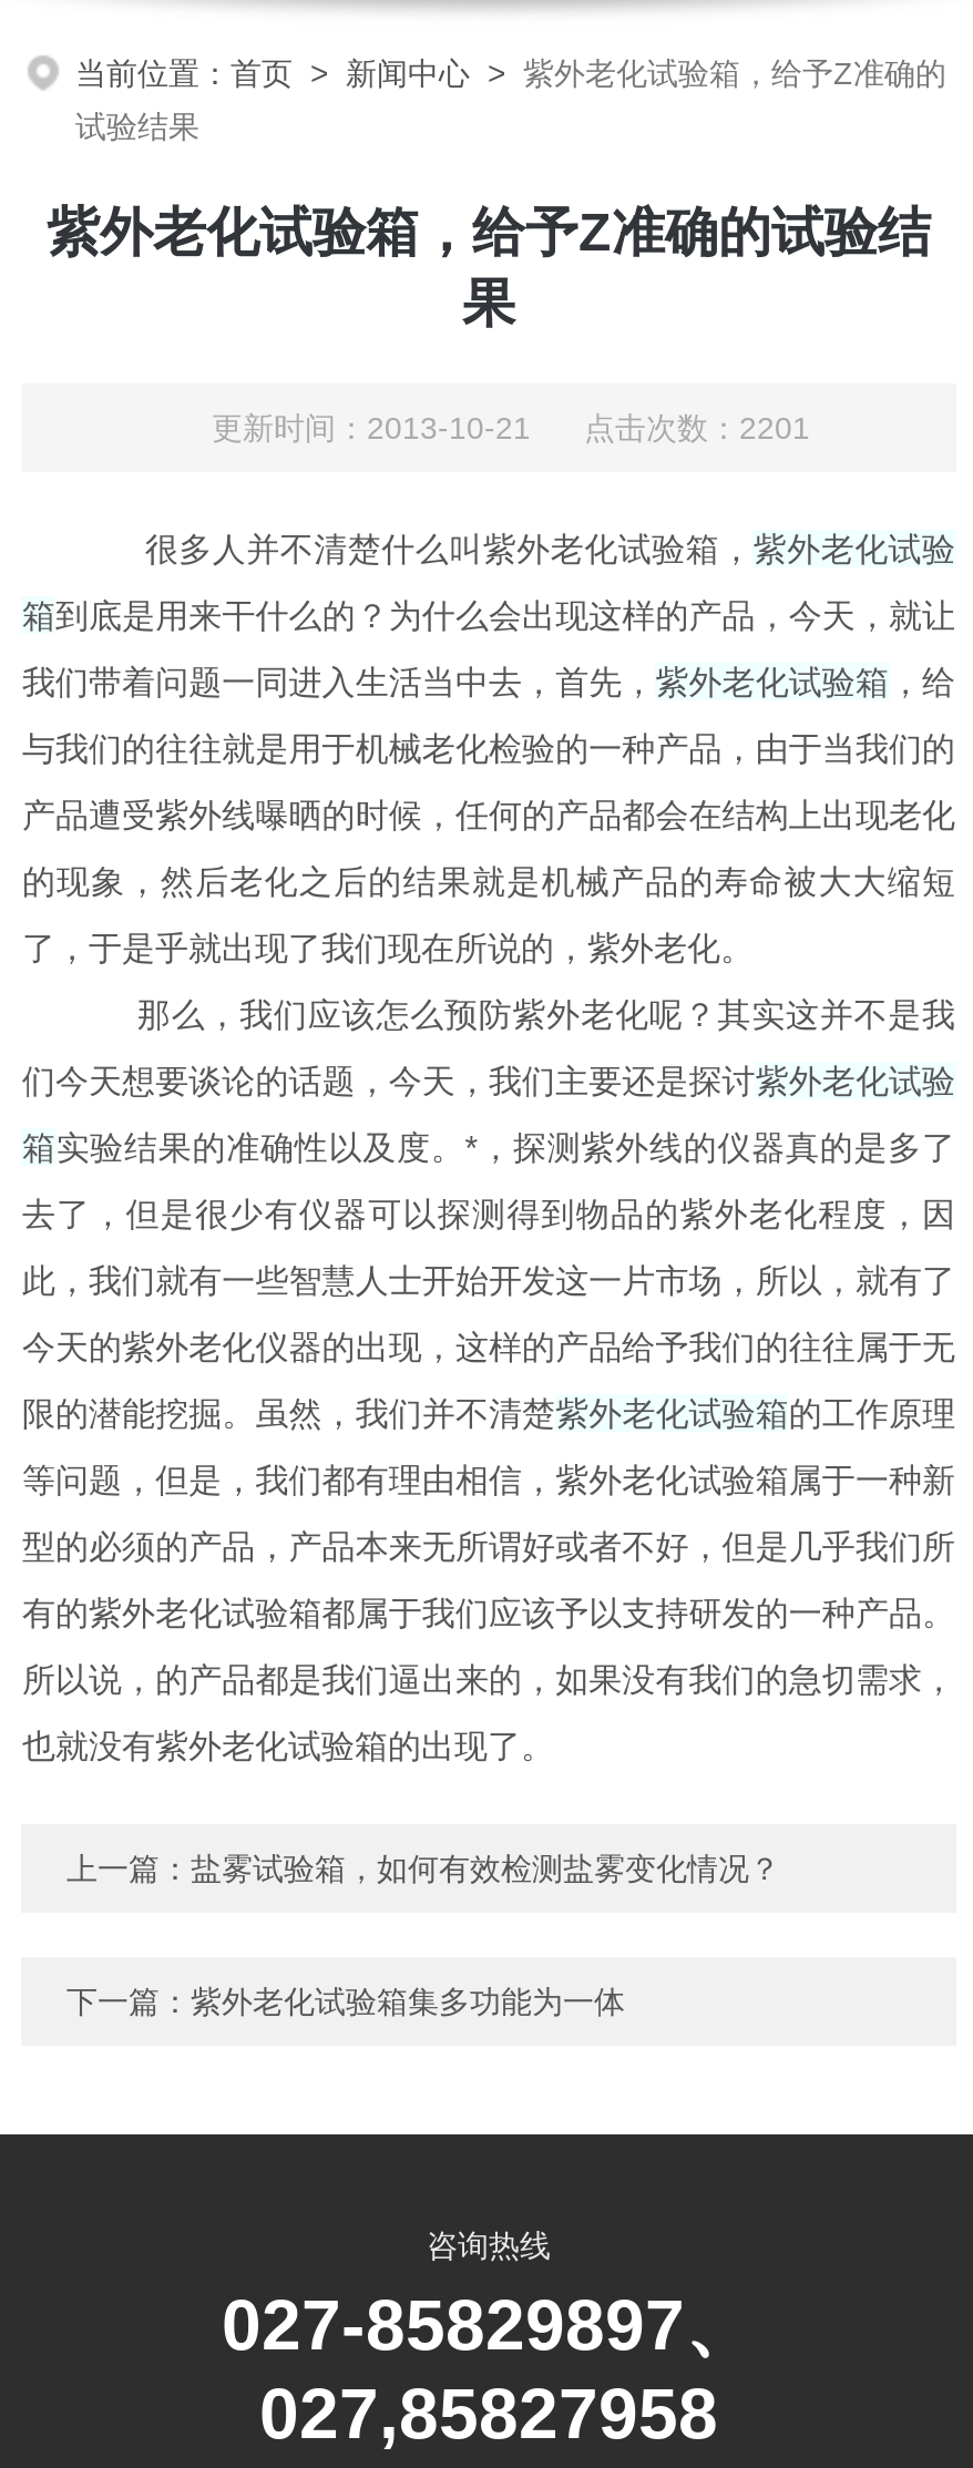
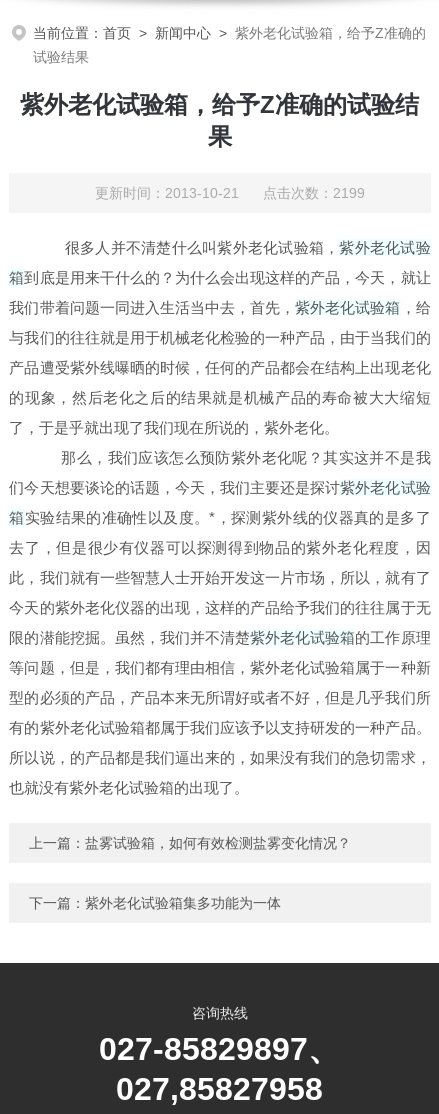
[212,410,810,446] 更新时间：2013-10-21 点击次数：2201 -> [95,185,365,201] 更新时间：2013-10-21 点击次数：2199

